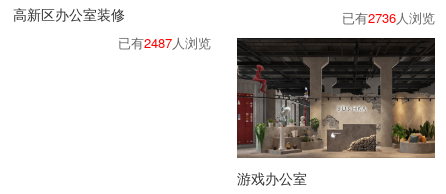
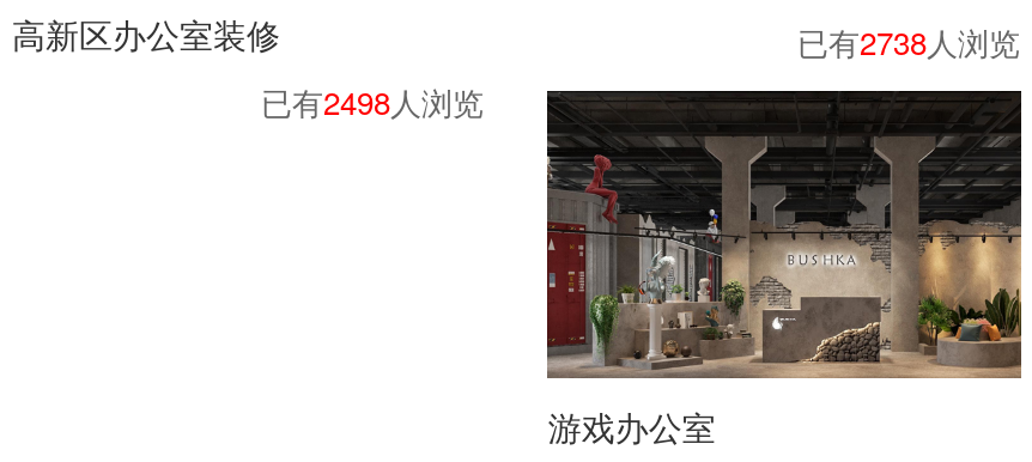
[341,8,434,27] 已有2736人浏览 -> [797,18,1020,64] 已有2738人浏览
[117,33,210,52] 已有2487人浏览 -> [261,79,484,125] 已有2498人浏览

